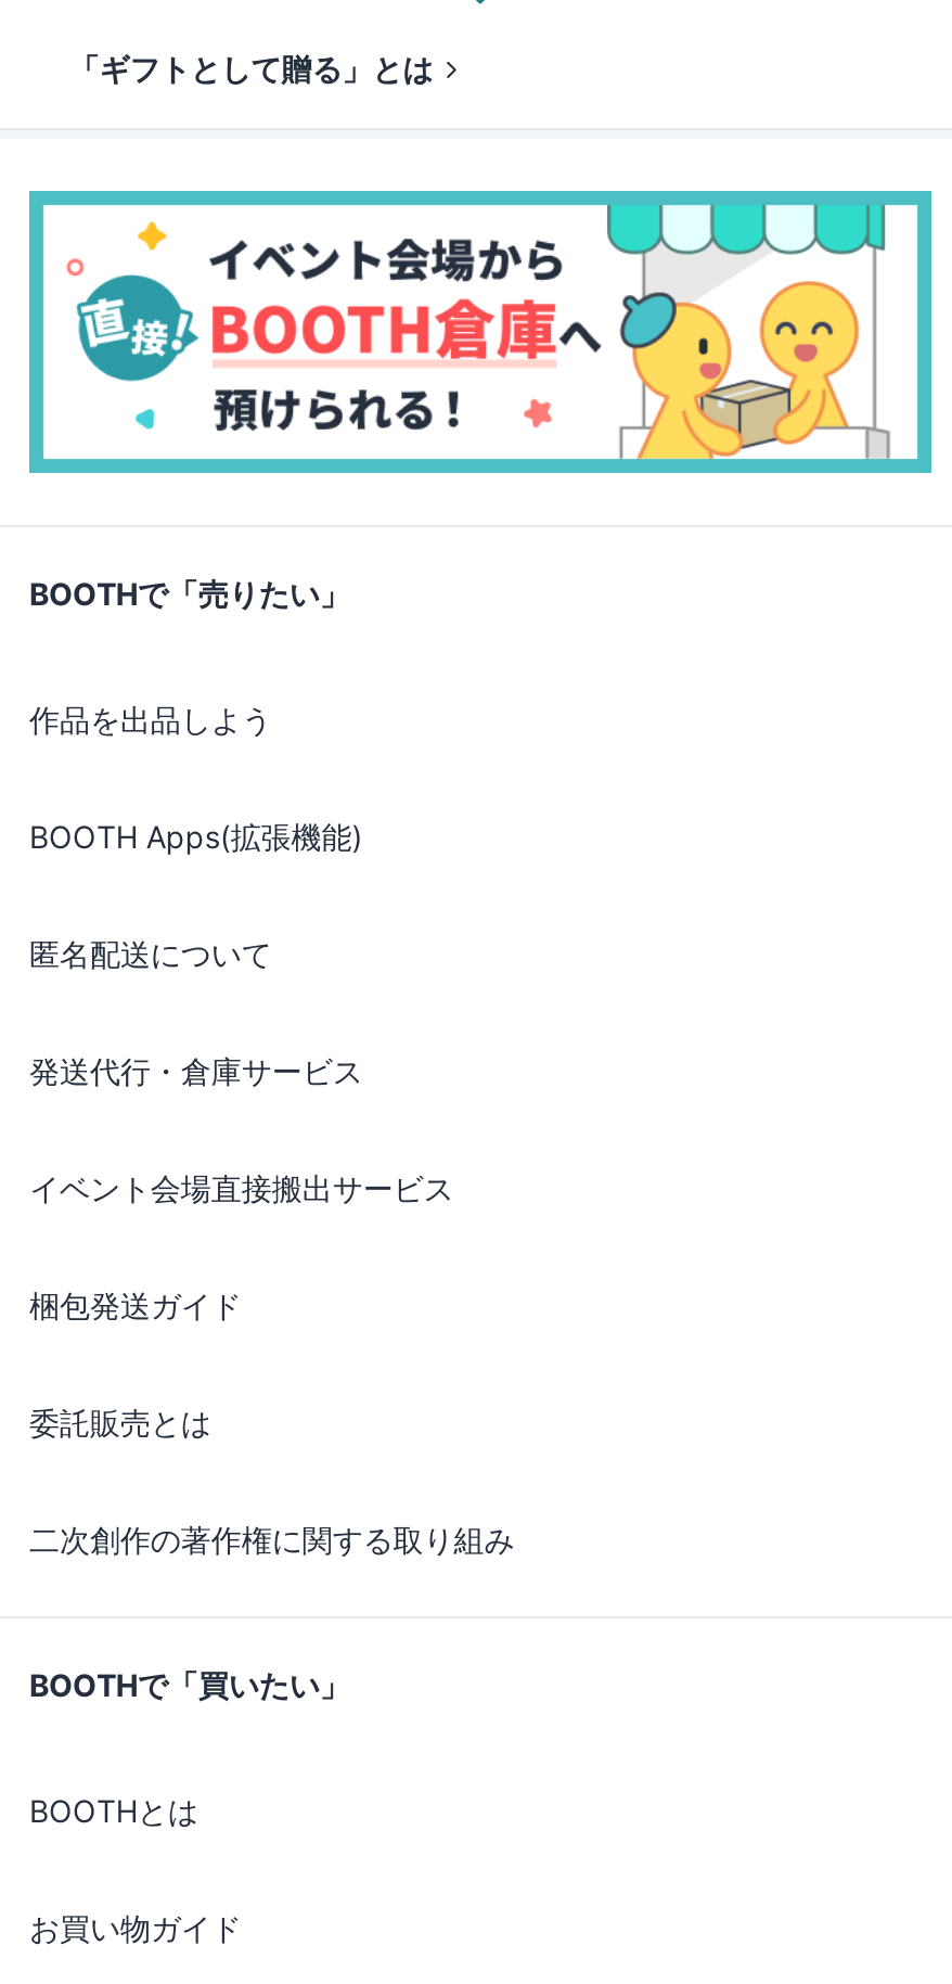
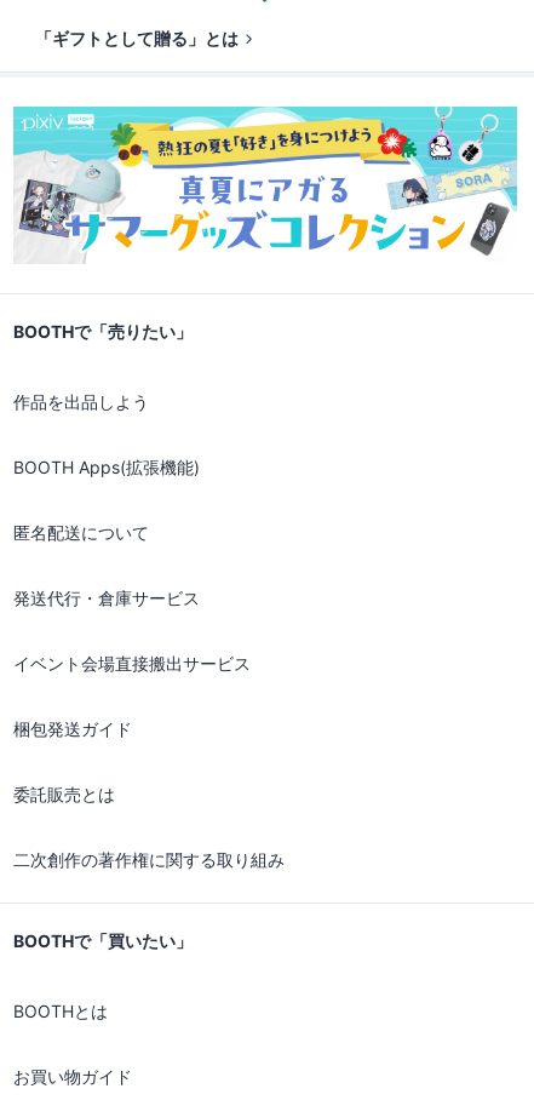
[27,191,934,475] [image] -> [13,105,518,264] [image]

